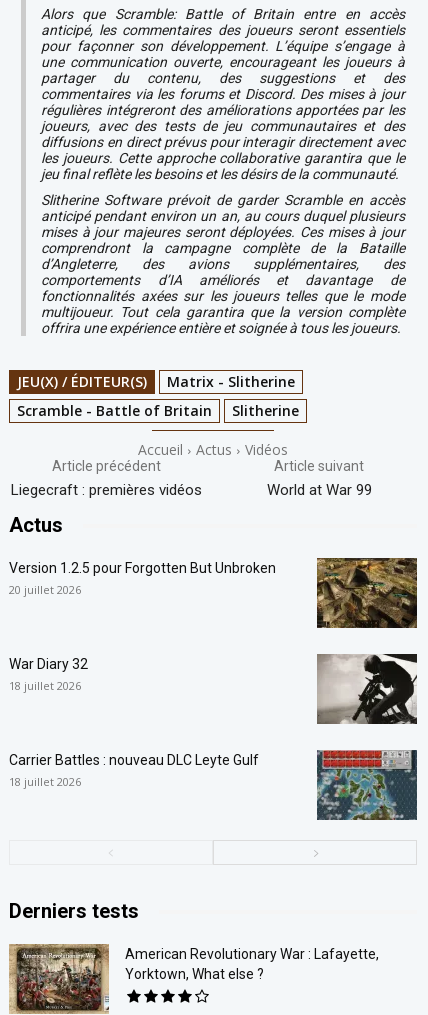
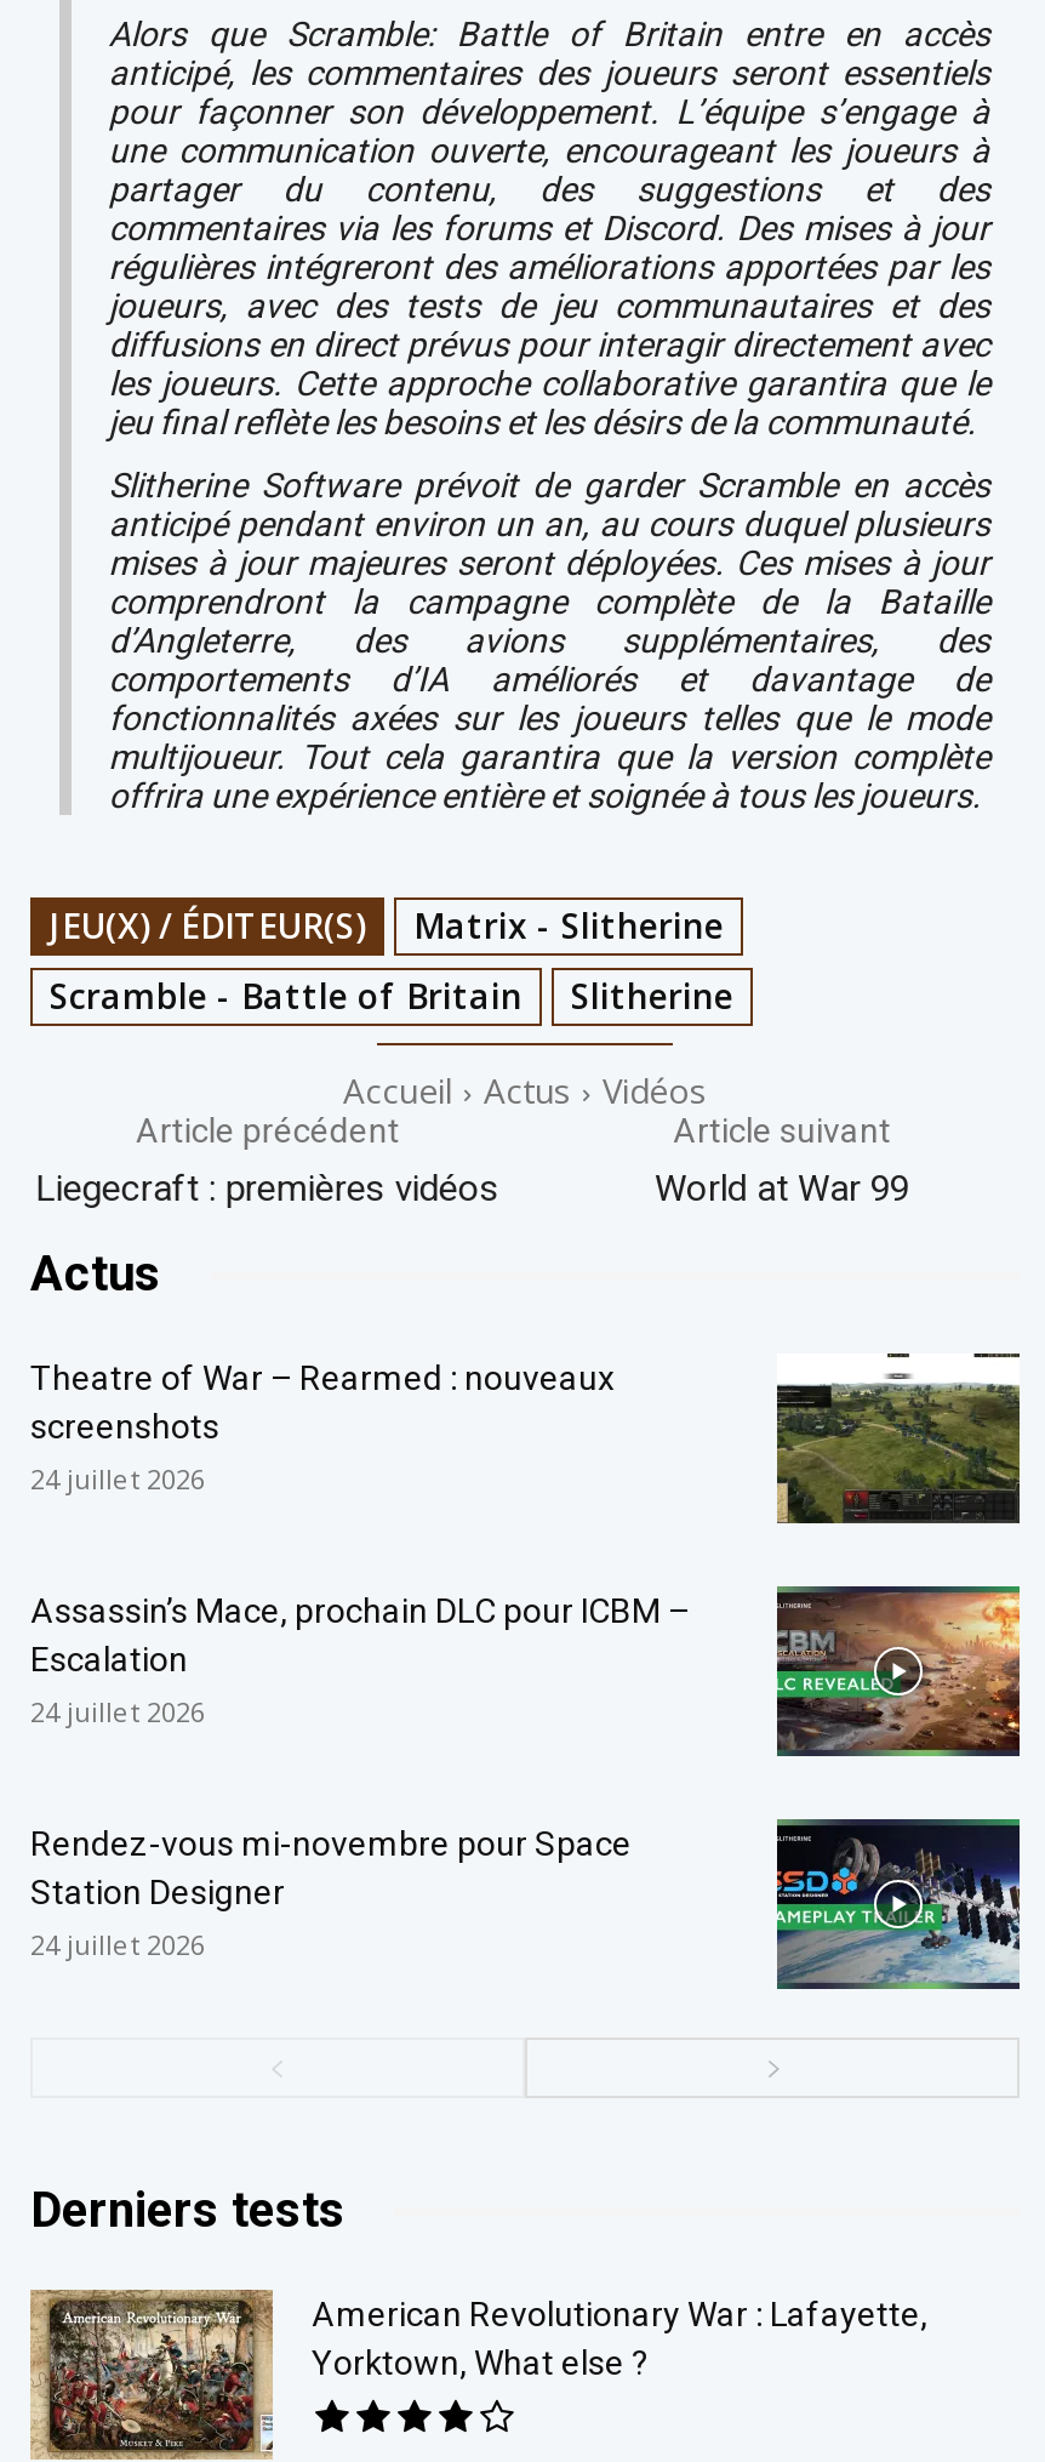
[9,560,276,597] Version 1.2.5 pour Forgotten But Unbroken | 20 juillet 2026 -> [30,1359,615,1497] Theatre of War – Rearmed : nouveaux | screenshots | 24 juillet 2026
[316,557,418,629] [image] -> [775,1353,1020,1526] [image]
[9,656,88,693] War Diary 32 | 18 juillet 2026 -> [30,1592,690,1730] Assassin’s Mace, prochain DLC pour ICBM – | Escalation | 24 juillet 2026
[317,653,418,725] [image] -> [775,1584,1022,1759] [image]
[9,752,259,789] Carrier Battles : nouveau DLC Leyte Gulf | 18 juillet 2026 -> [30,1825,632,1963] Rendez-vous mi-novembre pour Space | Station Designer | 24 juillet 2026
[317,749,418,821] [image] -> [775,1817,1022,1991] [image]

